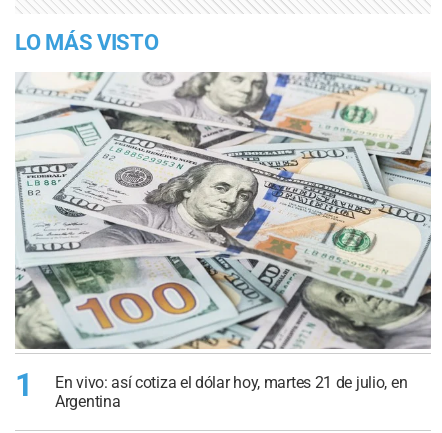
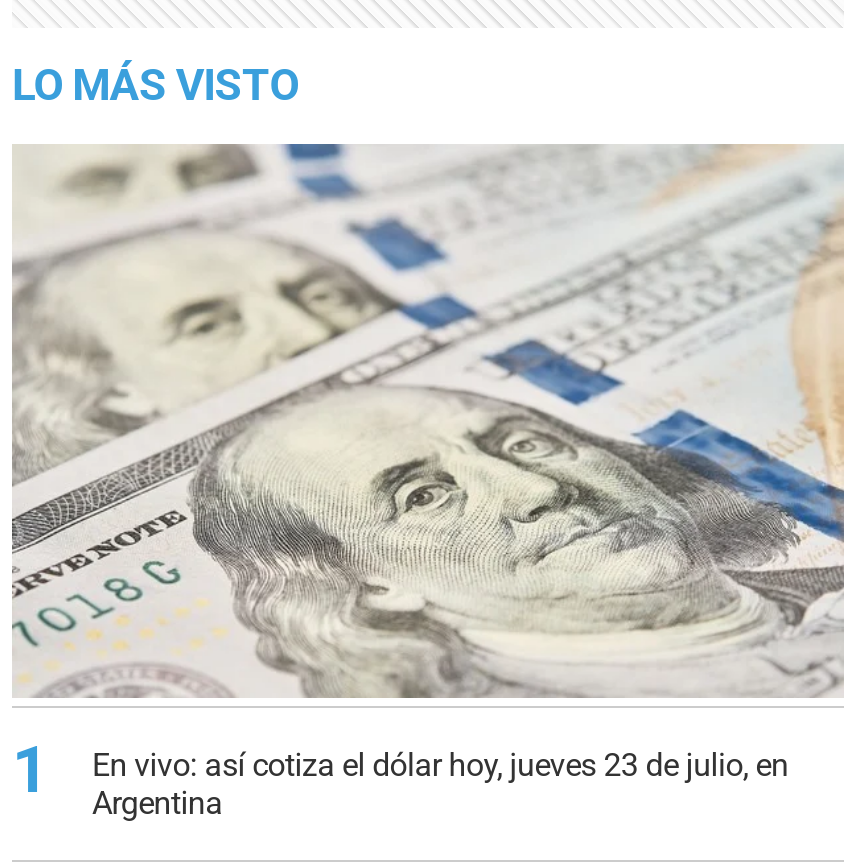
[14,71,432,392] [image] | En vivo: así cotiza el dólar hoy, martes 21 de julio, en -> [10,142,846,785] [image] | En vivo: así cotiza el dólar hoy, jueves 23 de julio, en

